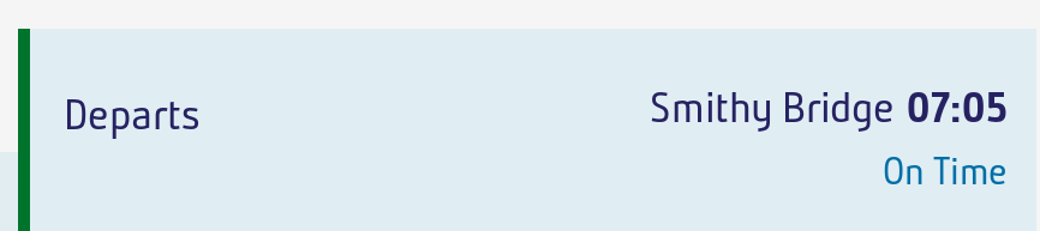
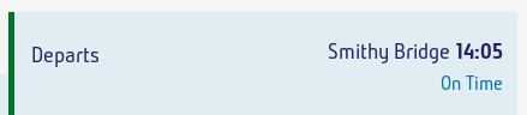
[650,81,1008,134] Smithy Bridge 07:05 -> [328,38,503,65] Smithy Bridge 14:05

